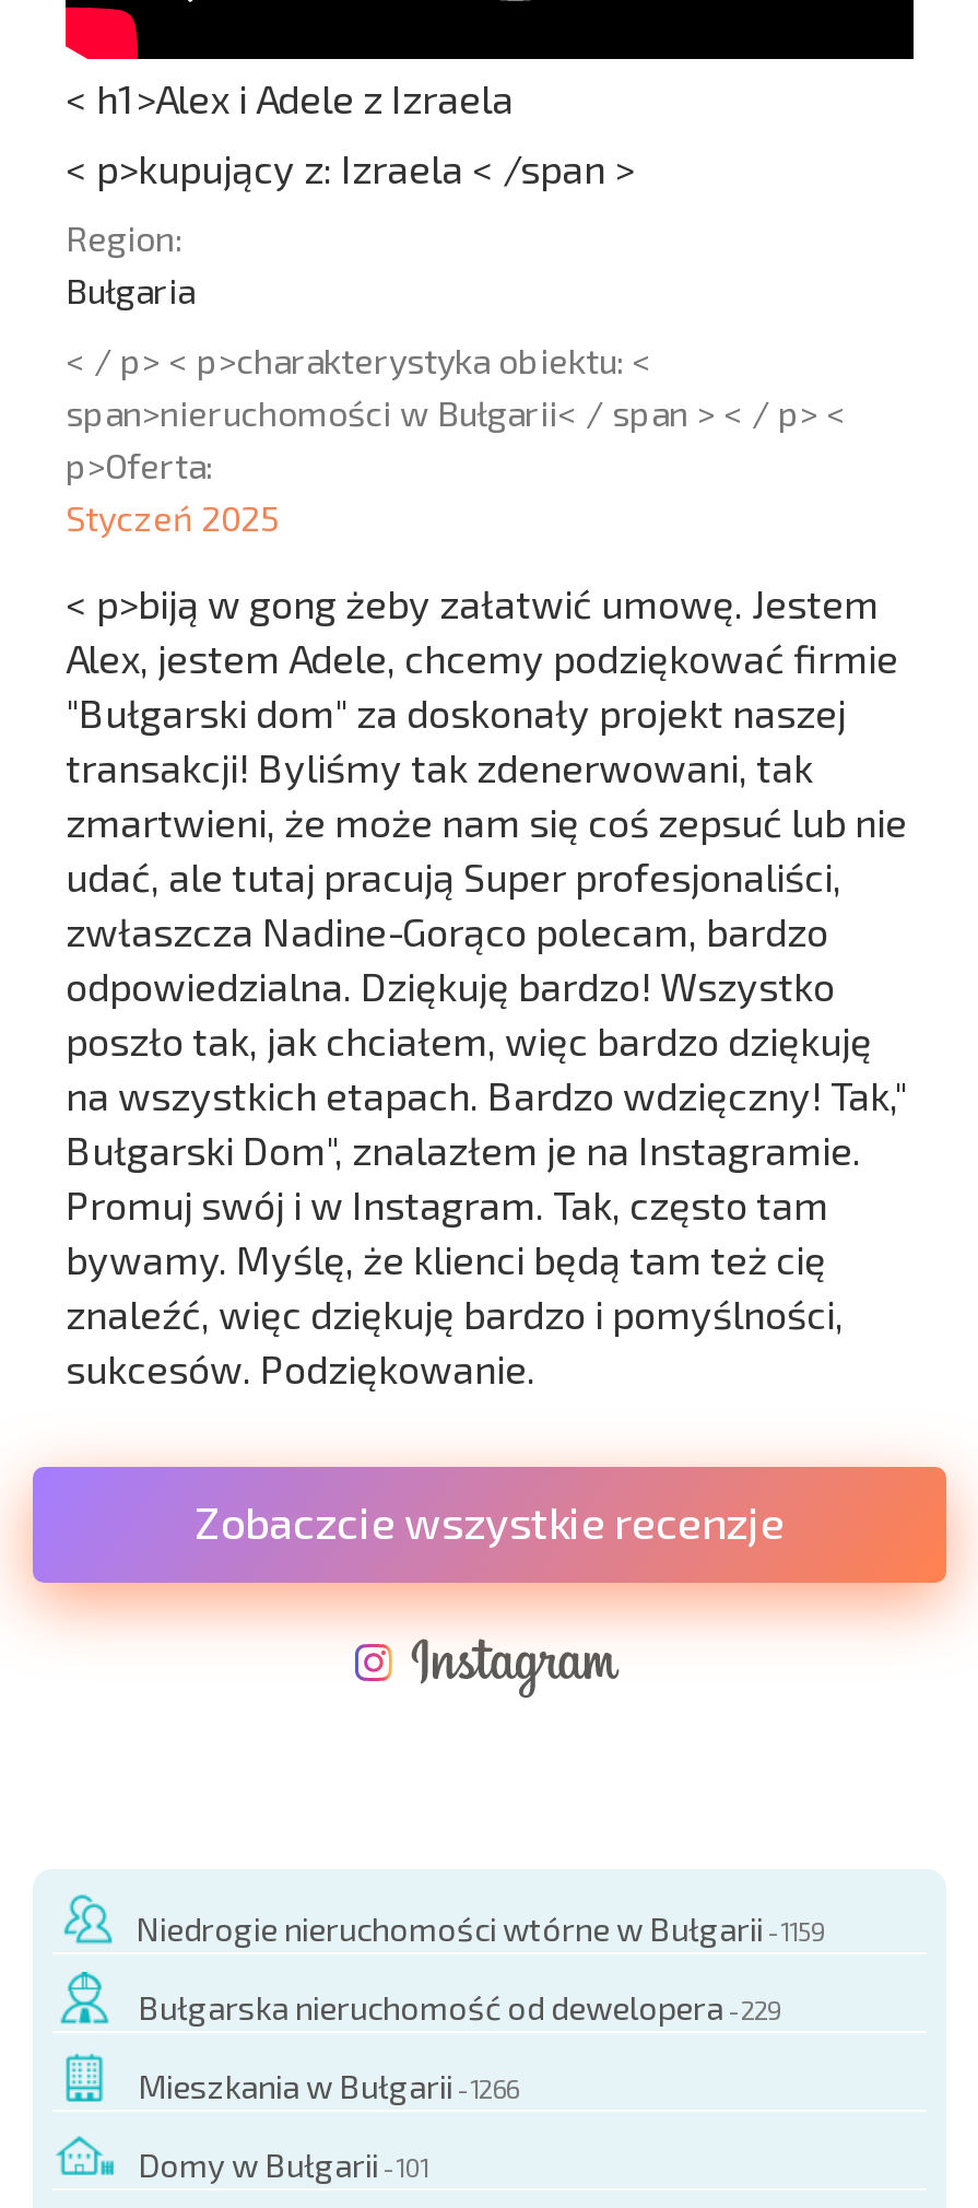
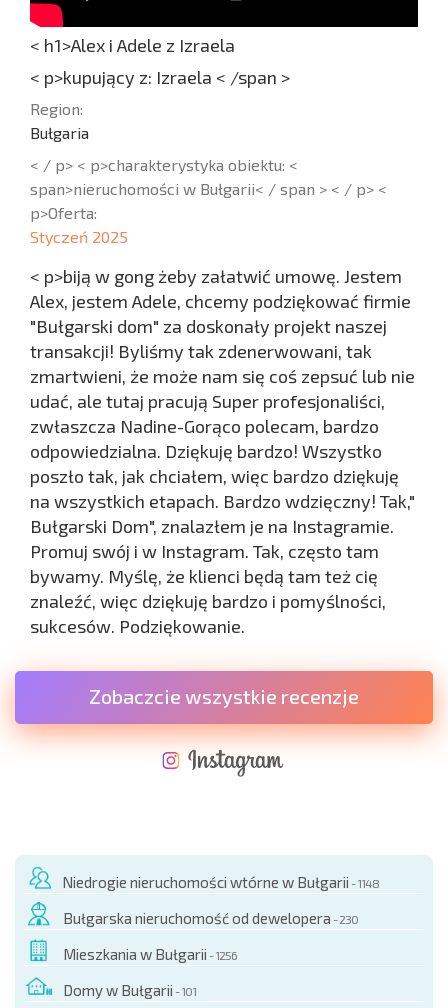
[135,1908,824,1948] Niedrogie nieruchomości wtórne w Bułgarii - 1159 -> [62,873,379,891] Niedrogie nieruchomości wtórne w Bułgarii - 1148
[138,1987,780,2027] Bułgarska nieruchomość od dewelopera - 229 -> [63,909,358,927] Bułgarska nieruchomość od dewelopera - 230
[138,2066,518,2105] Mieszkania w Bułgarii - 1266 -> [63,945,237,963] Mieszkania w Bułgarii - 1256

